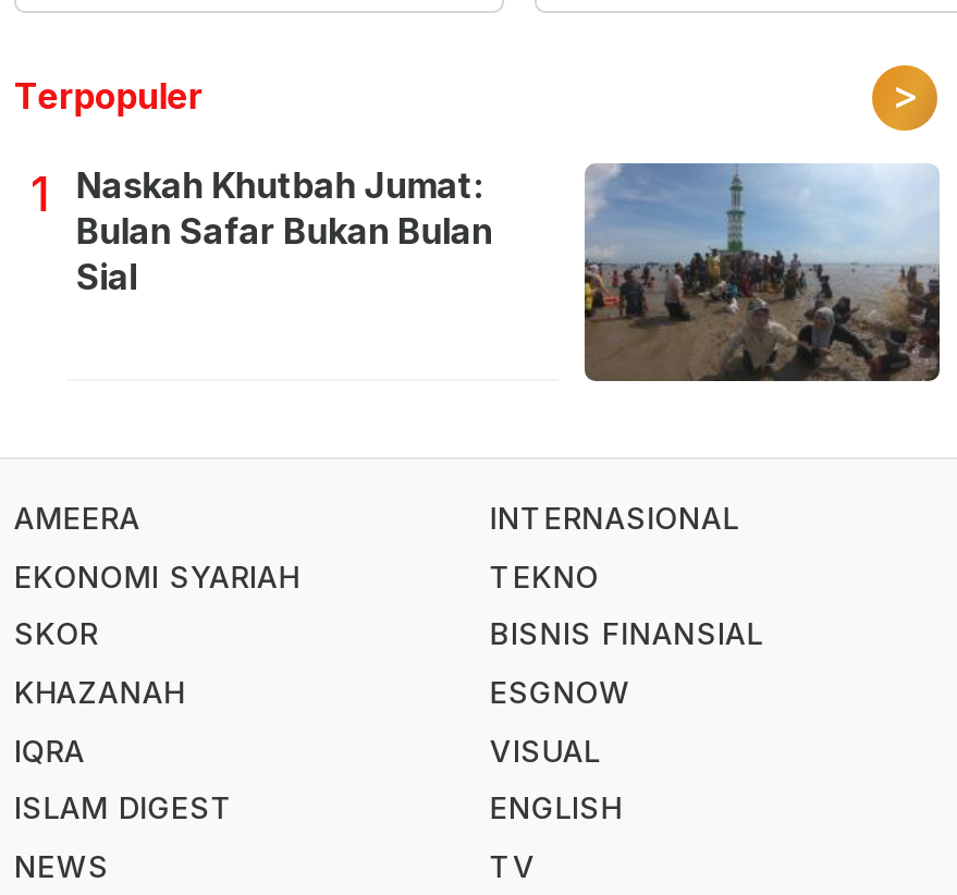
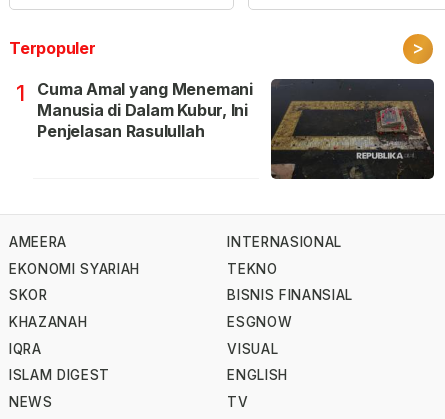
[76,164,493,299] Naskah Khutbah Jumat: | Bulan Safar Bukan Bulan | Sial -> [37,79,253,141] Cuma Amal yang Menemani | Manusia di Dalam Kubur, Ini | Penjelasan Rasulullah
[582,161,942,383] [image] -> [270,78,435,179] [image]

